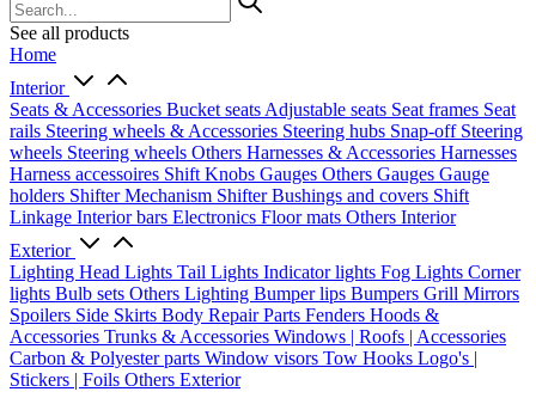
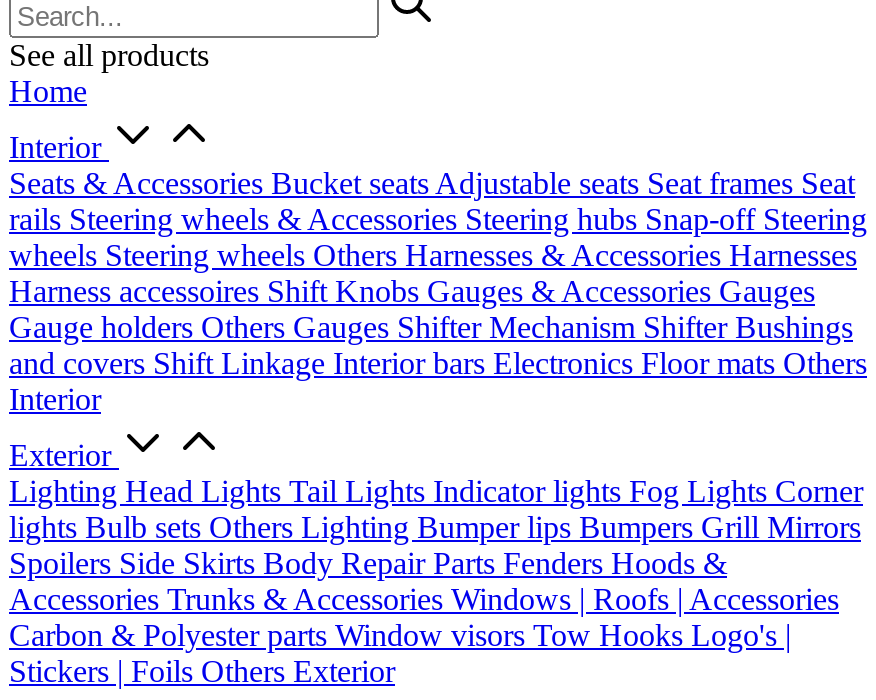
[10,164,489,227] Harness accessoires Shift Knobs Gauges Others Gauges Gauge | holders Shifter Mechanism Shifter Bushings and covers Shift | Linkage Interior bars Electronics Floor mats Others Interior -> [9,274,867,416] Harness accessoires Shift Knobs Gauges & Accessories Gauges | Gauge holders Others Gauges Shifter Mechanism Shifter Bushings | and covers Shift Linkage Interior bars Electronics Floor mats Others | Interior

